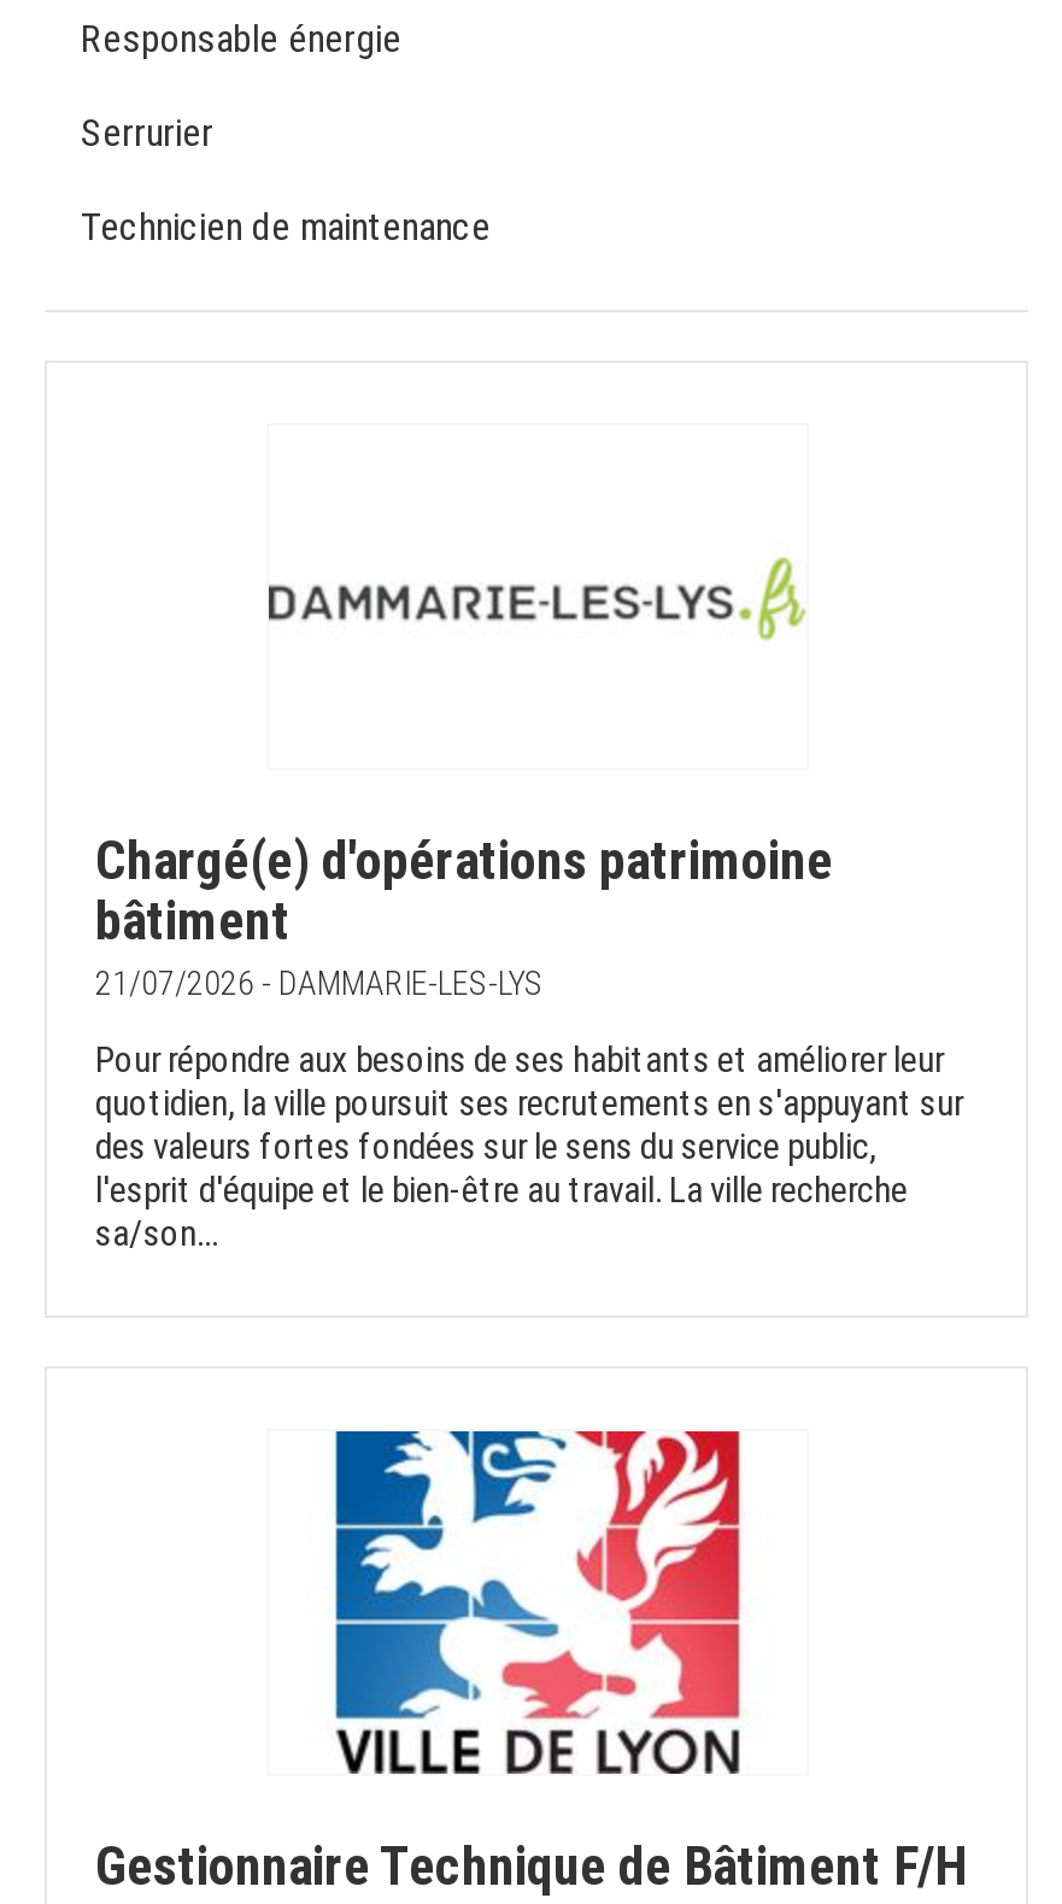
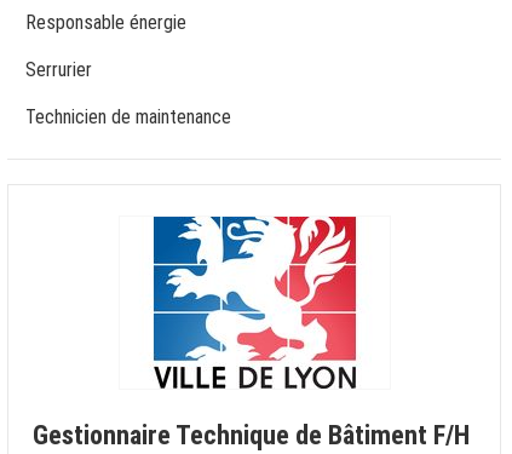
[266,556,806,643] [image] -> none
[95,832,963,1256] Chargé(e) d'opérations patrimoine | bâtiment | 21/07/2026 - DAMMARIE-LES-LYS | Pour répondre aux besoins de ses habitants et améliorer leur | quotidien, la ville poursuit ses recrutements en s'appuyant sur | des valeurs fortes fondées sur le sens du service public, | l'esprit d'équipe et le bien-être au travail. La ville recherche | sa/son... -> none

